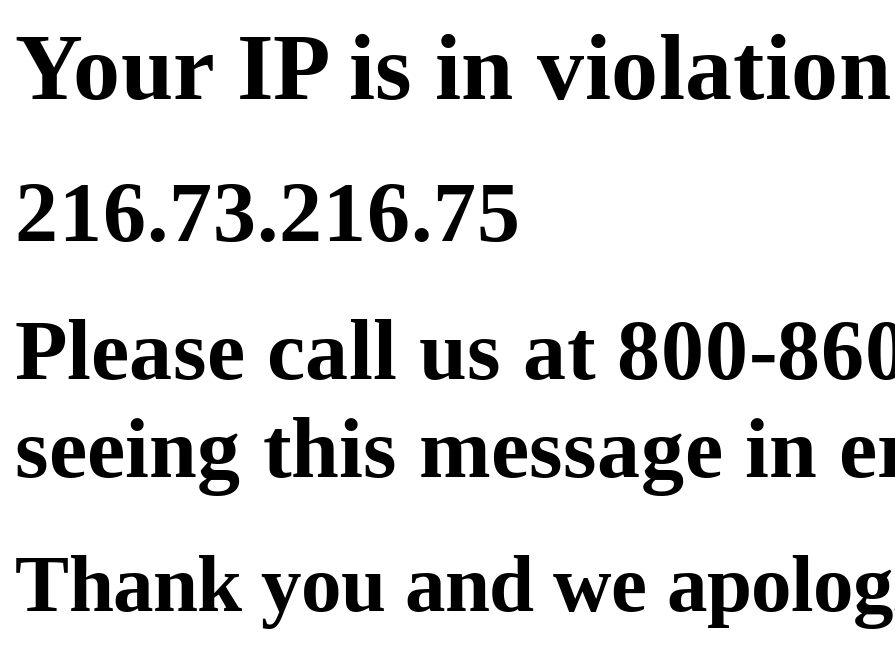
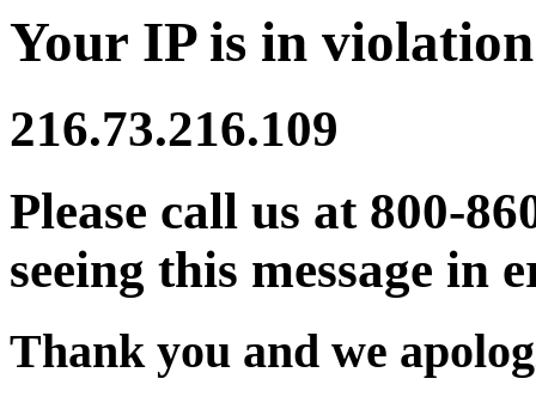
[15,166,521,260] 216.73.216.75 -> [10,101,339,157] 216.73.216.109

